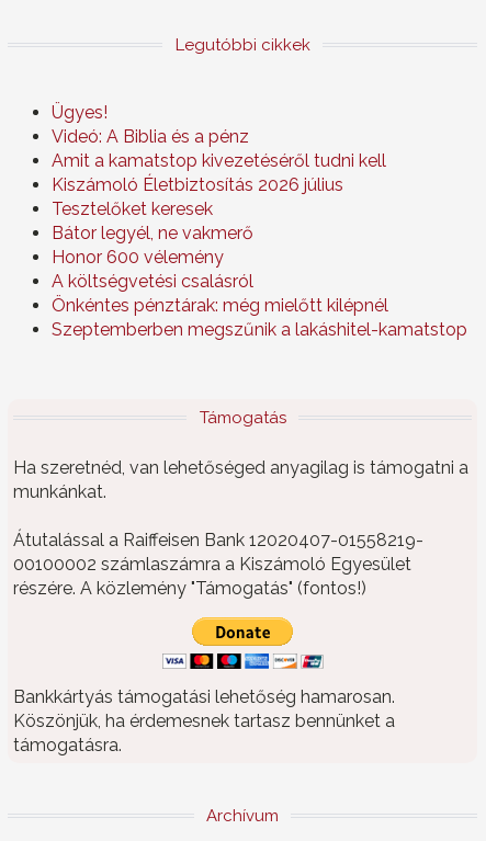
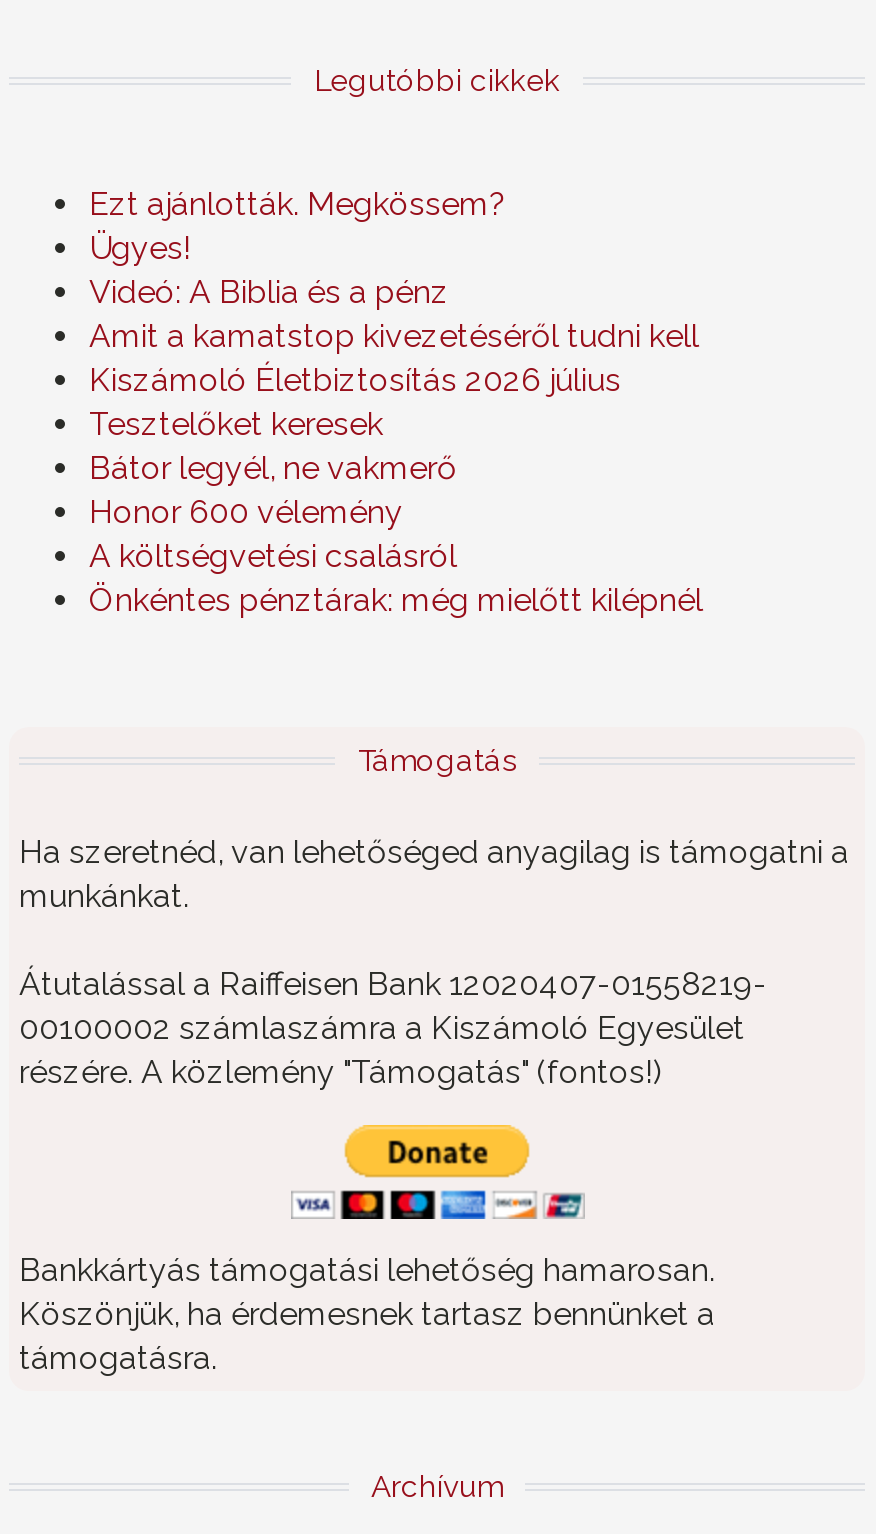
none -> [89,185,507,223] Ezt ajánlották. Megkössem?
moved [52,102,388,316] -> [89,229,703,619]: Ügyes! | Videó: A Biblia és a pénz | Amit a kamatstop kivezetéséről tudni kell | ... | A költségvetési csalásról | Önkéntes pénztárak: még mielőtt kilépnél
[52,319,467,340] Szeptemberben megszűnik a lakáshitel-kamatstop -> none

